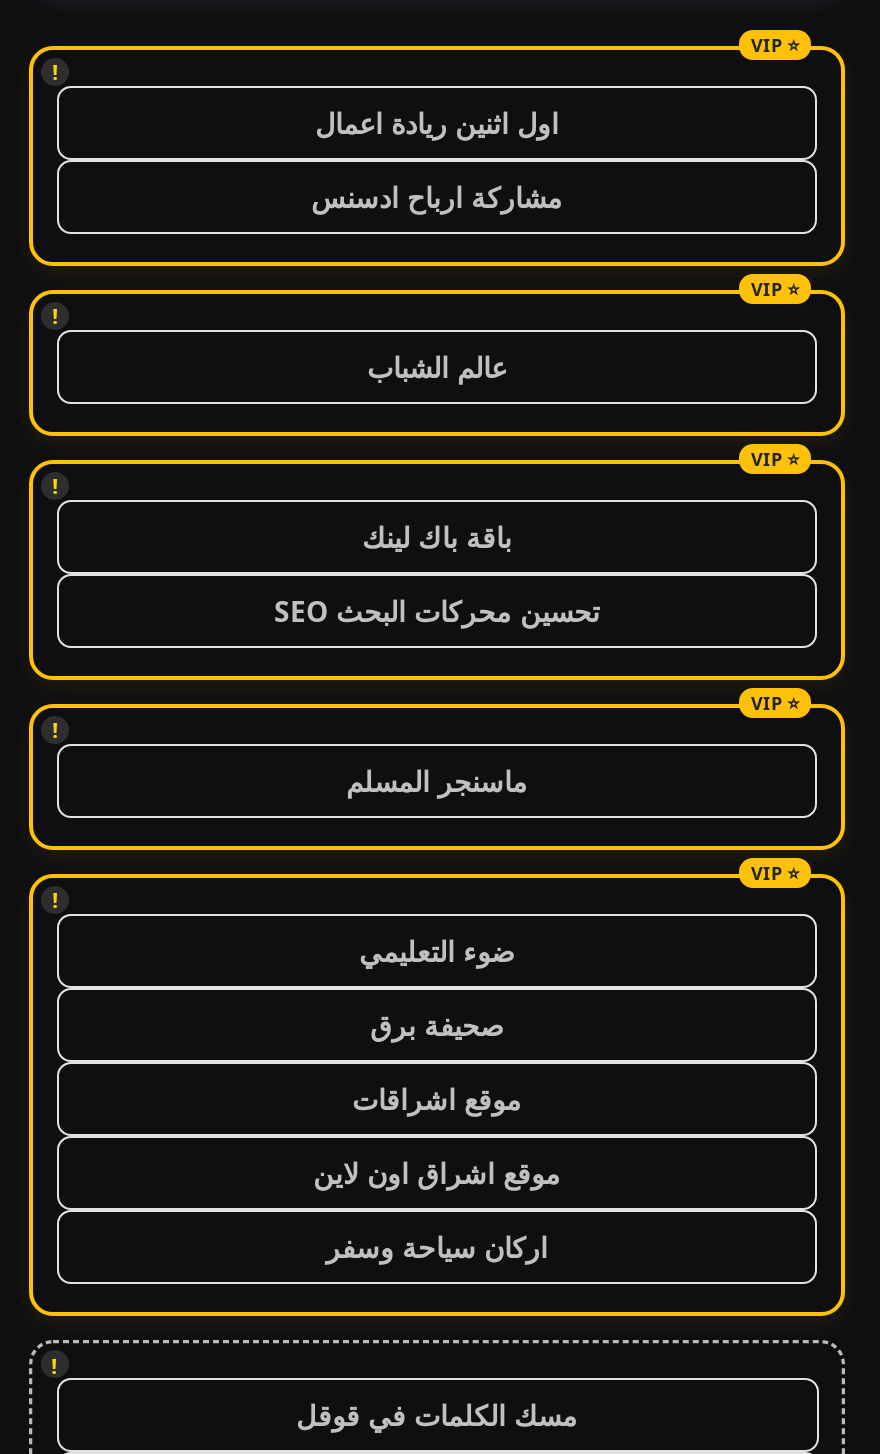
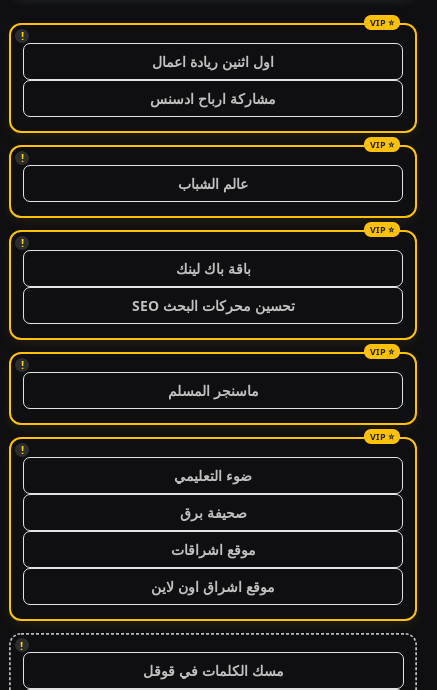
[326,1227,548,1265] اركان سياحة وسفر -> none

